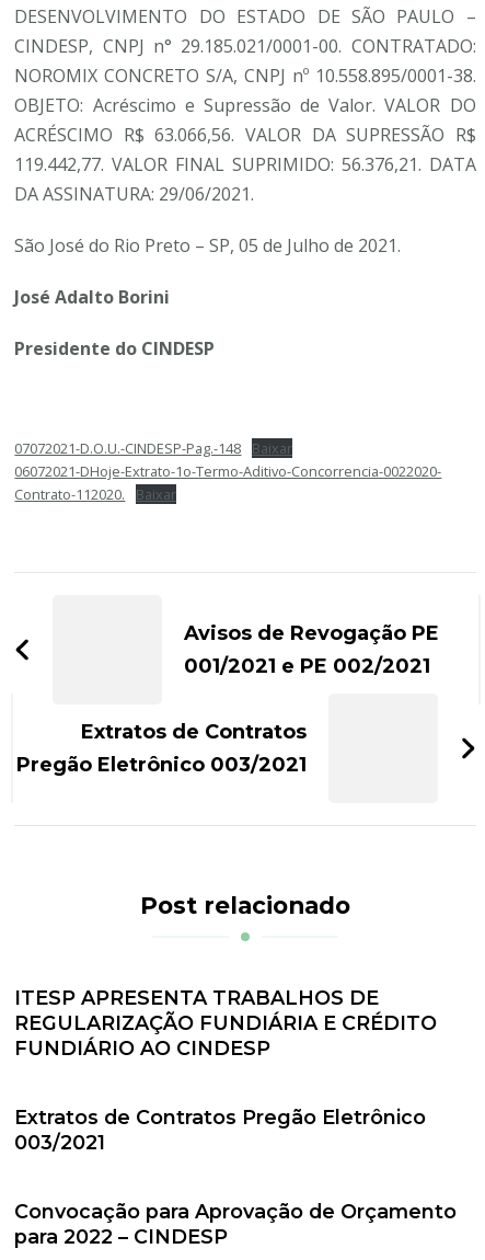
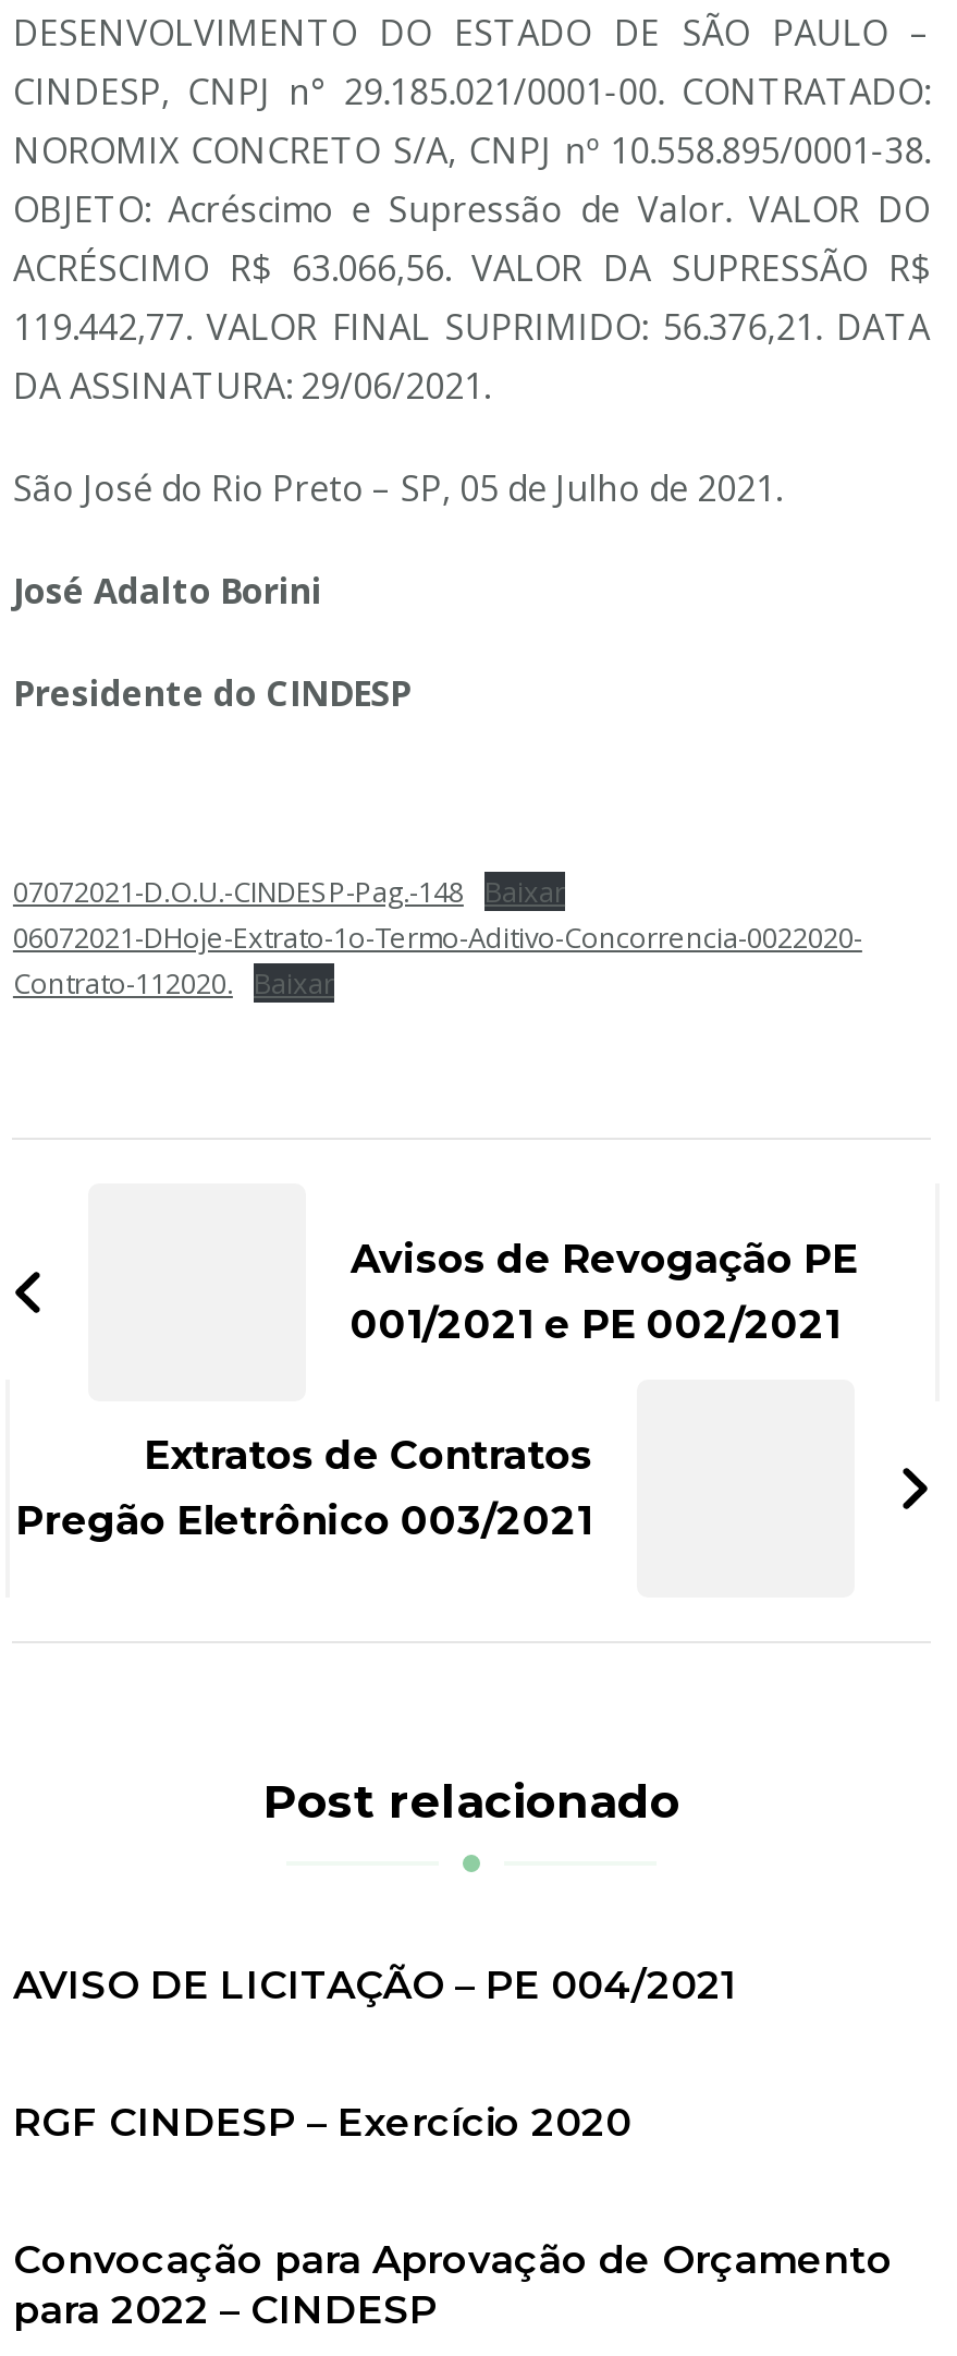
[15,986,437,1059] ITESP APRESENTA TRABALHOS DE | REGULARIZAÇÃO FUNDIÁRIA E CRÉDITO | FUNDIÁRIO AO CINDESP -> [13,1961,736,2007] AVISO DE LICITAÇÃO – PE 004/2021
[15,1105,426,1153] Extratos de Contratos Pregão Eletrônico | 003/2021 -> [13,2098,631,2144] RGF CINDESP – Exercício 2020

